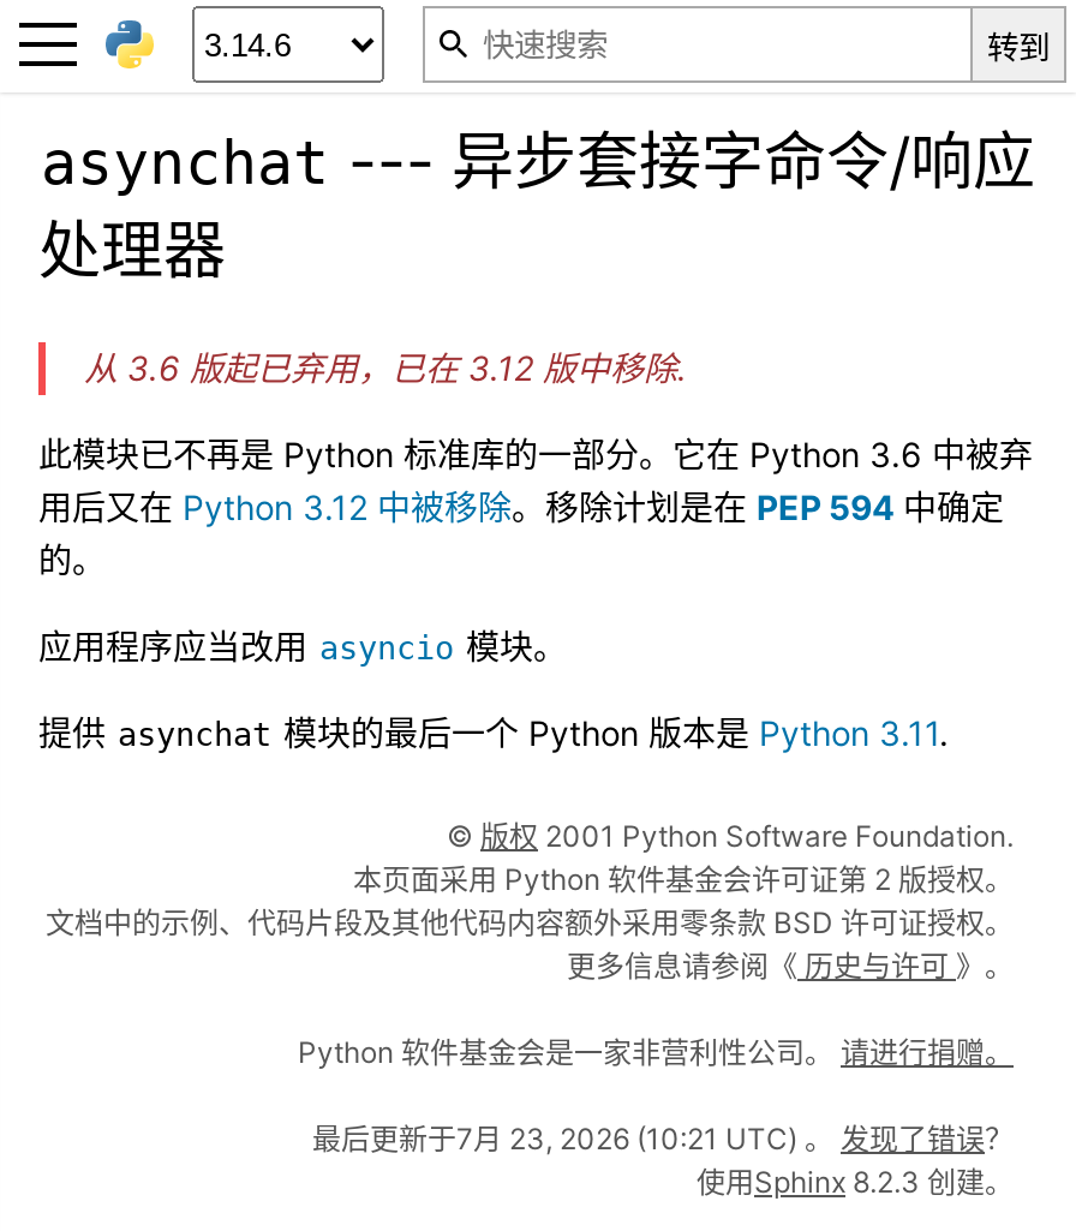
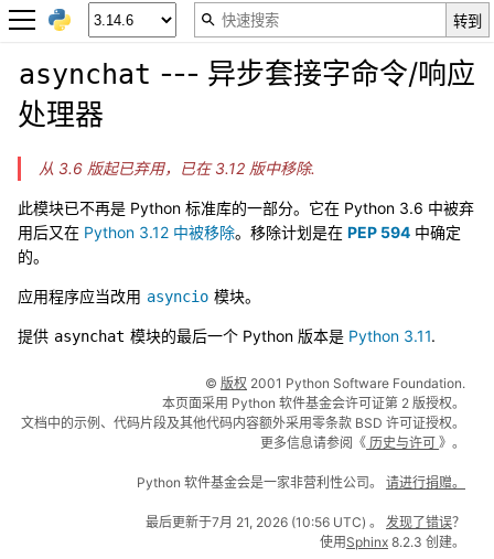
[312,1120,1014,1156] 最后更新于7月 23, 2026 (10:21 UTC) 。发现了错误？ -> [146,513,465,530] 最后更新于7月 21, 2026 (10:56 UTC) 。发现了错误？

